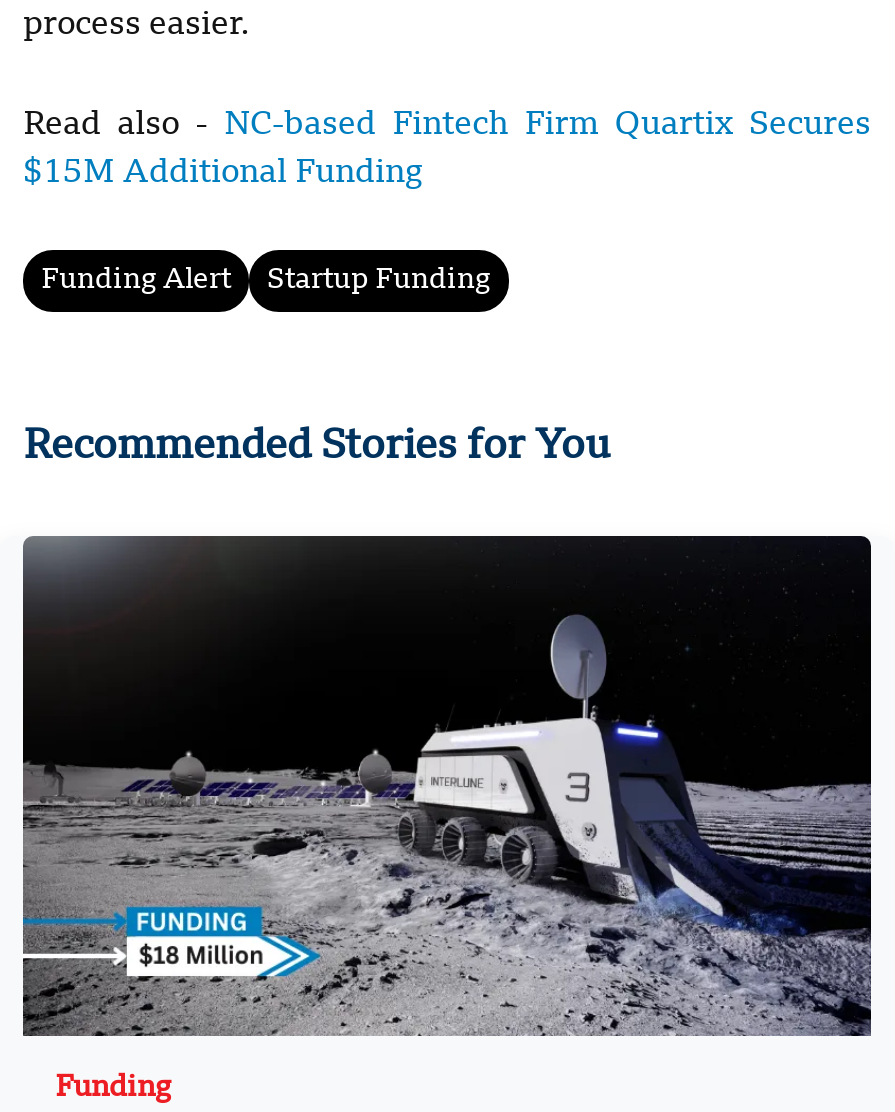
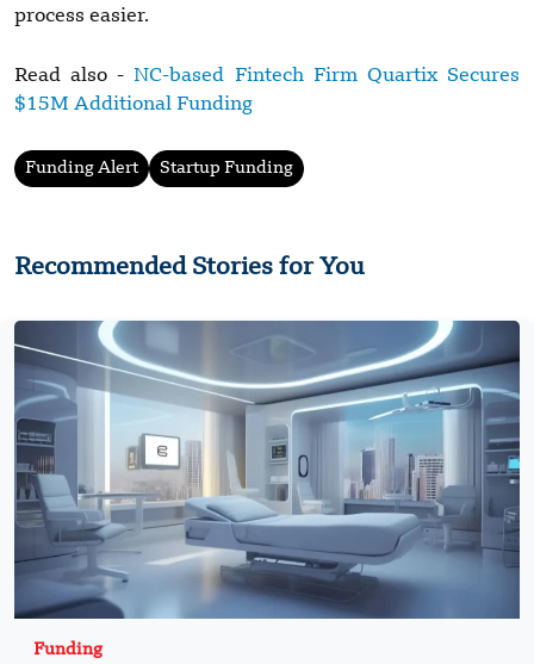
[21,534,873,1036] [image] -> [13,319,521,619] [image]

